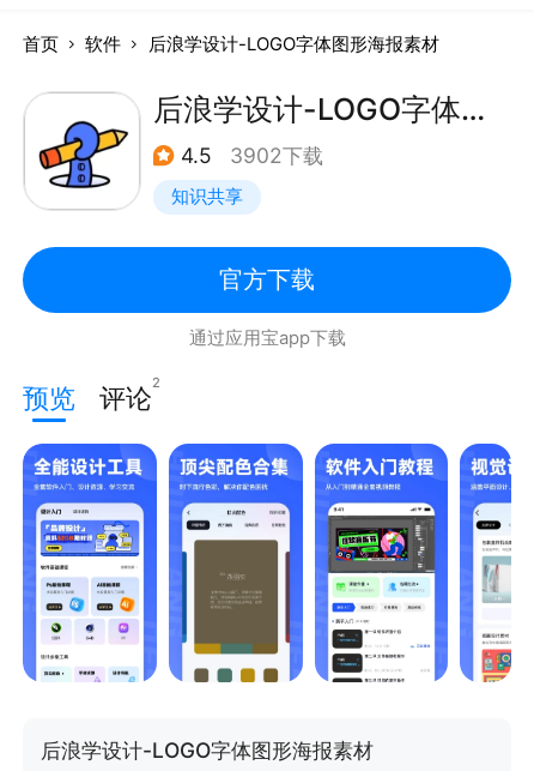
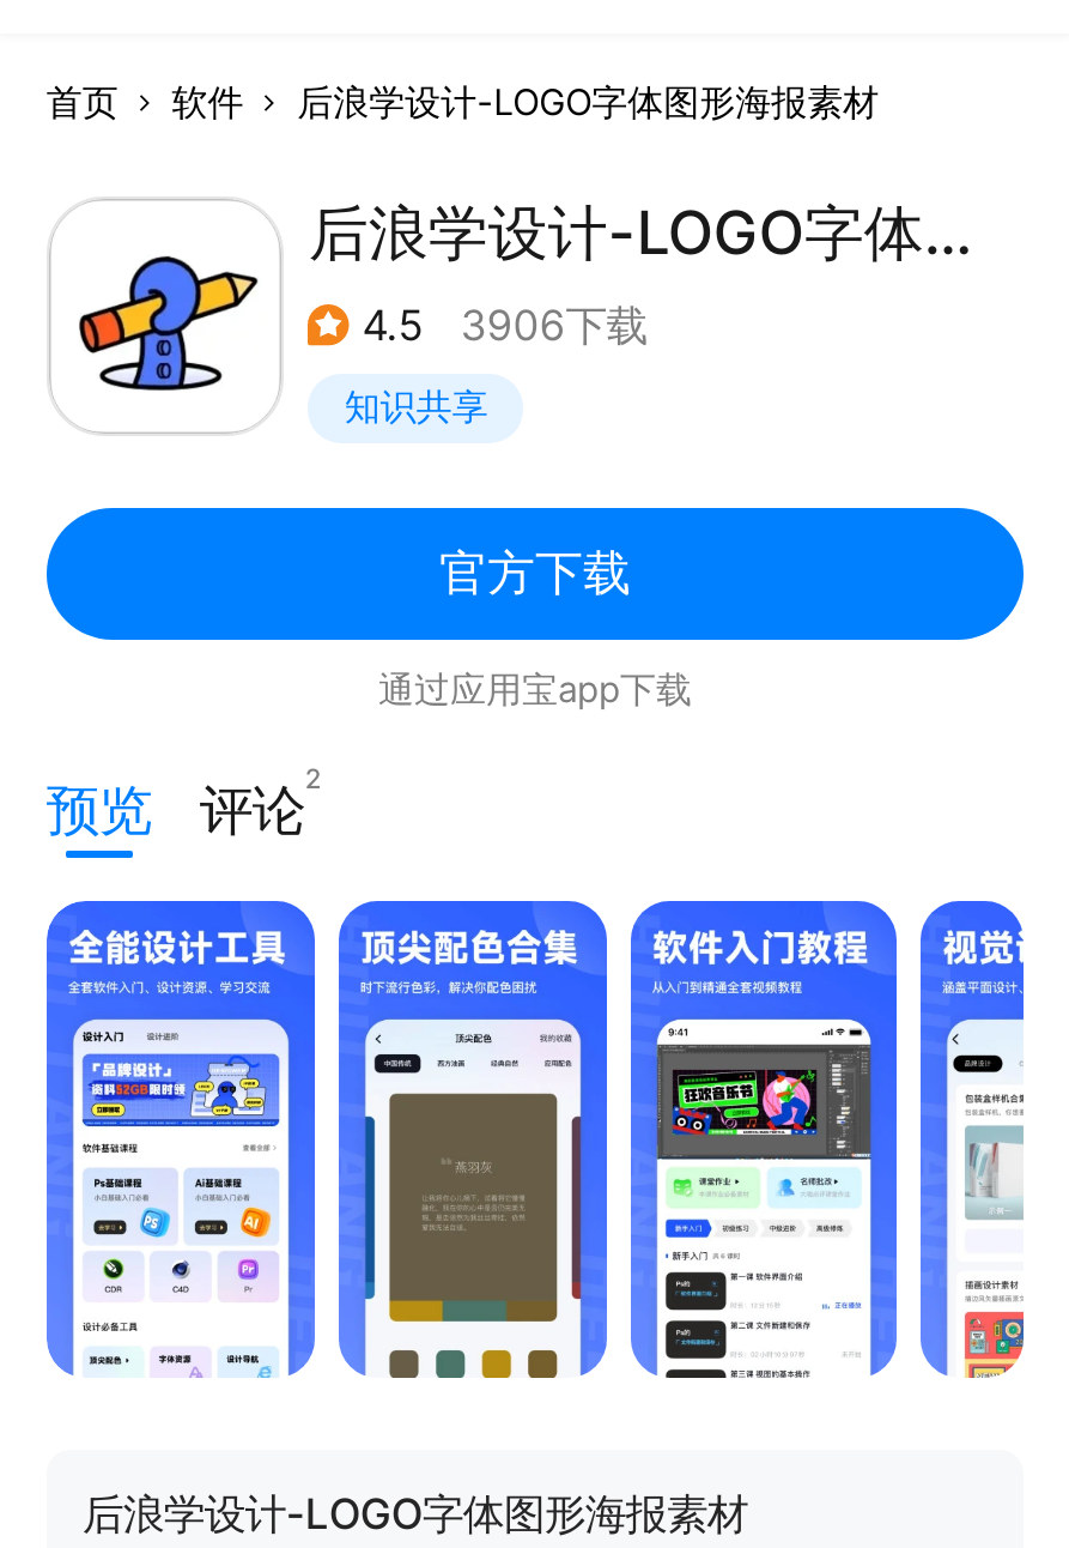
[181,143,323,168] 4.5 3902下载 -> [362,300,647,351] 4.5 3906下载

